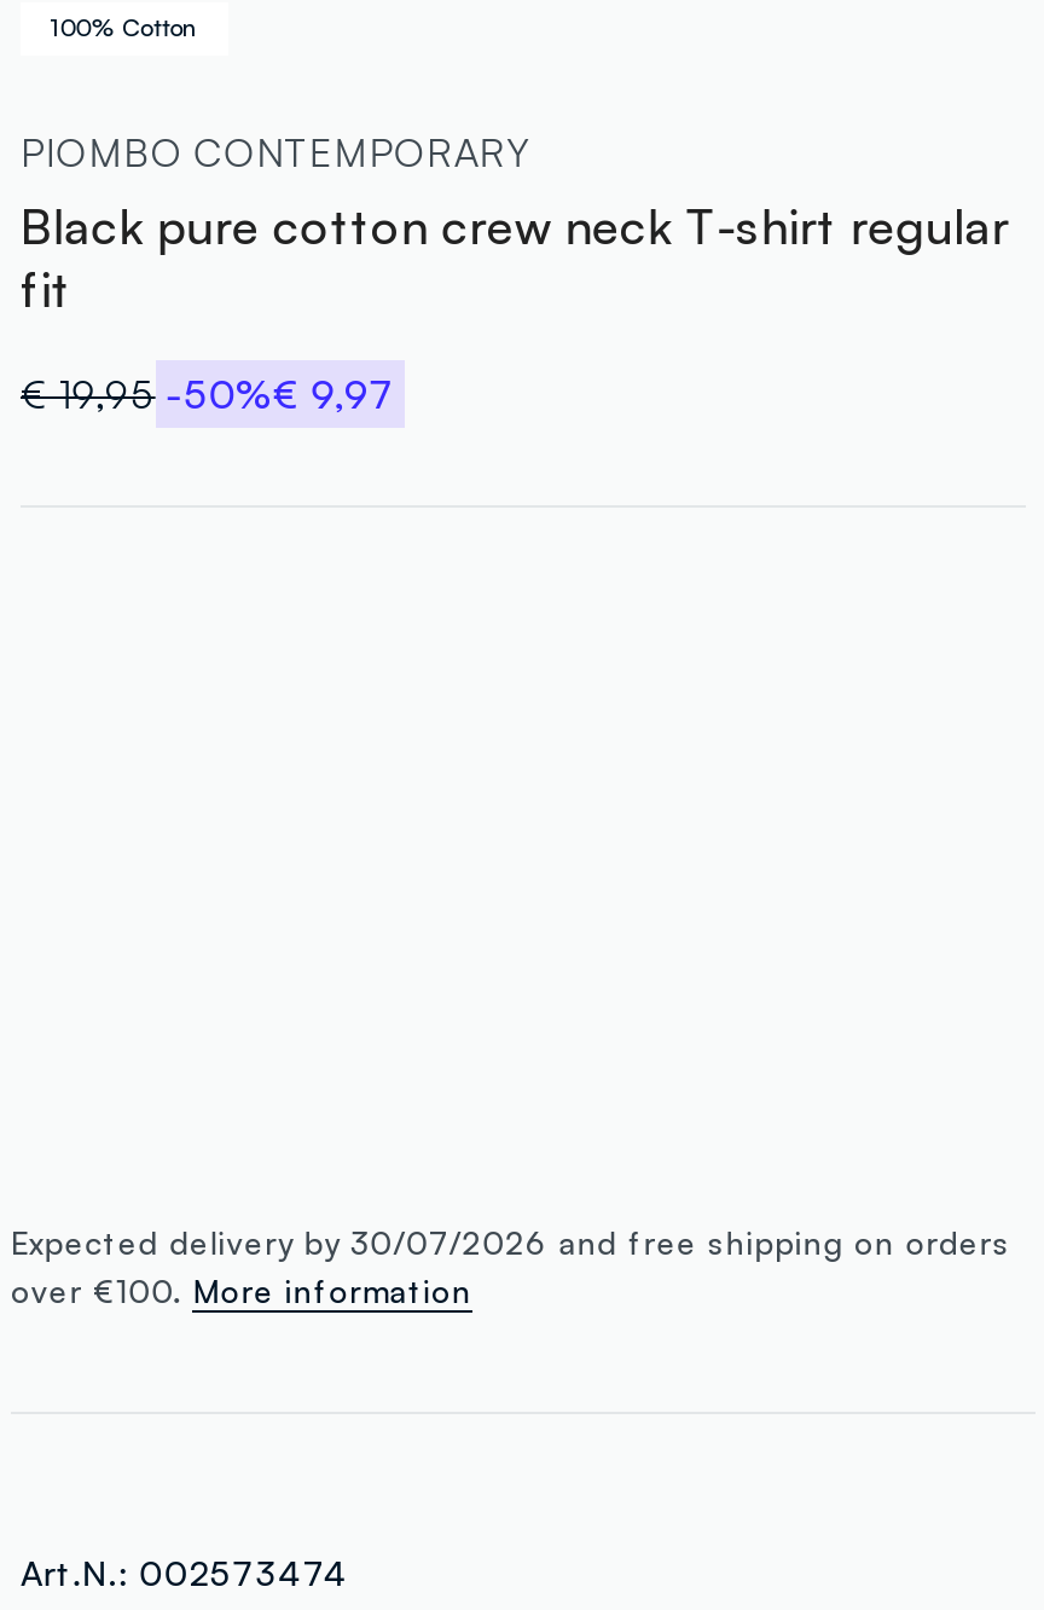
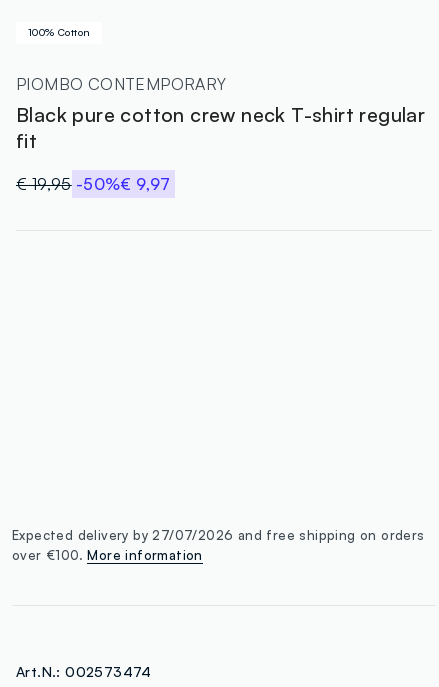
[11,1223,1010,1261] Expected delivery by 30/07/2026 and free shipping on orders -> [12,527,425,543] Expected delivery by 27/07/2026 and free shipping on orders

